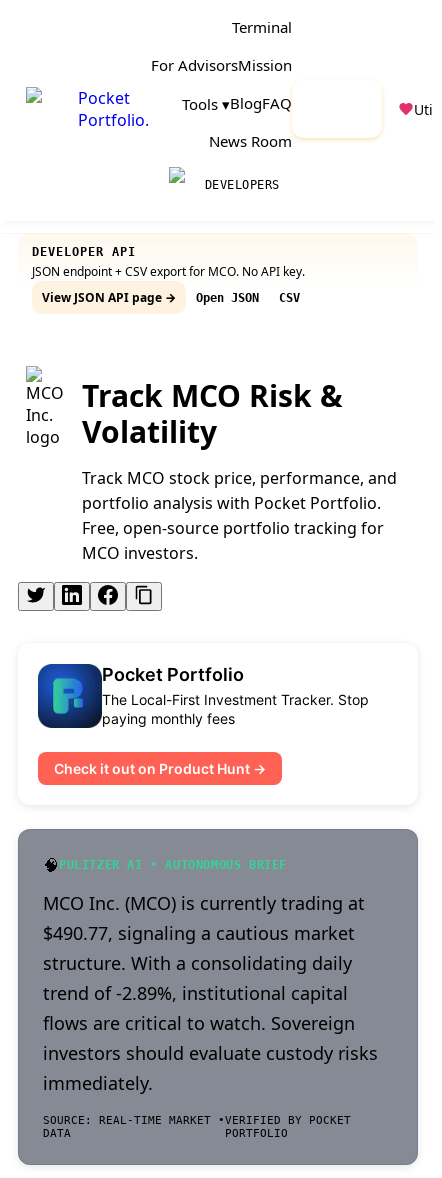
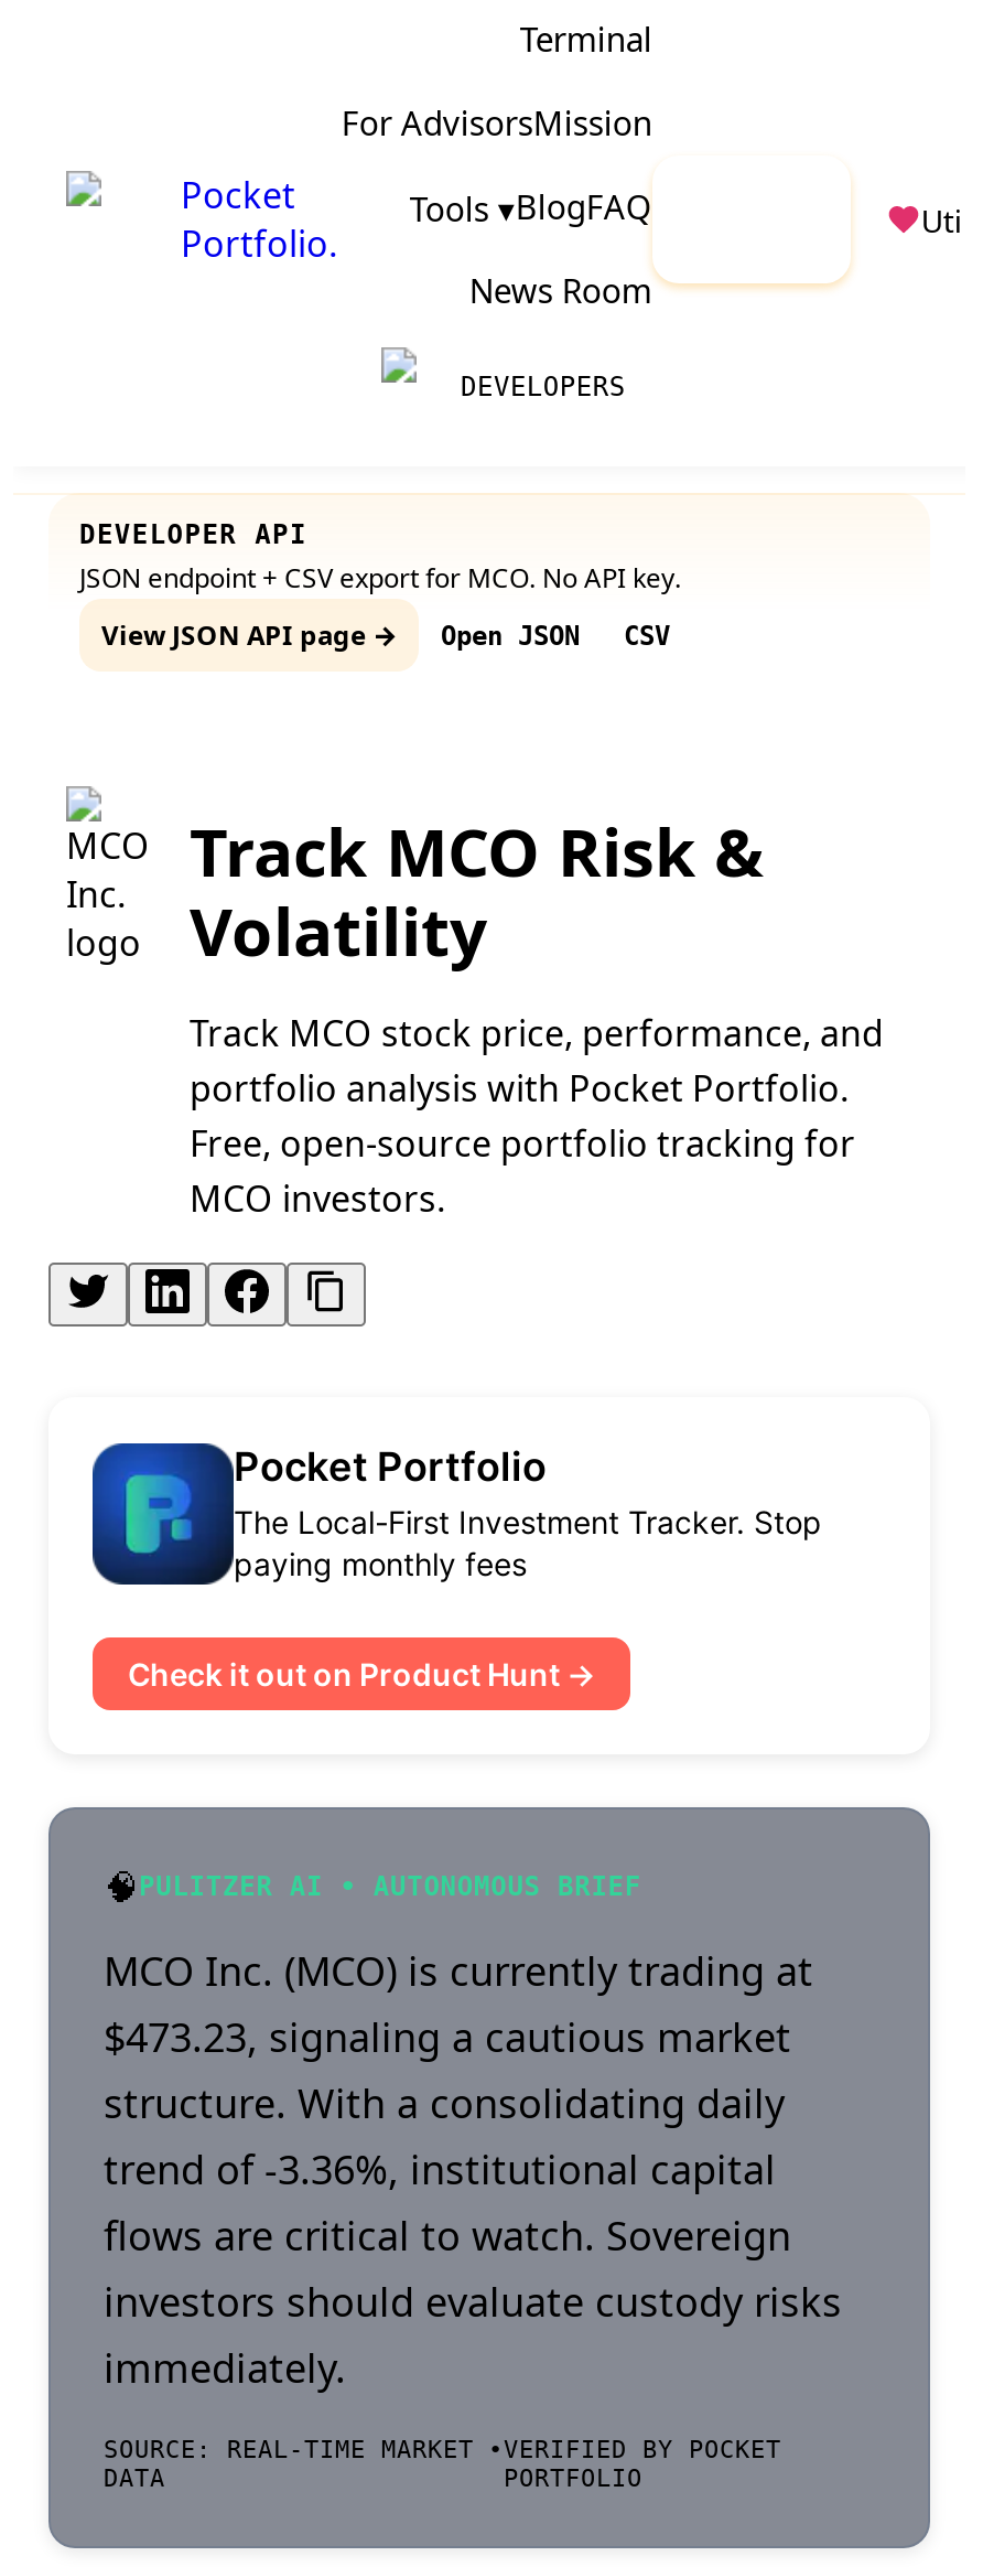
[43,921,355,945] $490.77, signaling a cautious market -> [104,2010,791,2063] $473.23, signaling a cautious market
[43,981,348,1005] trend of -2.89%, institutional capital -> [104,2143,776,2196] trend of -3.36%, institutional capital

